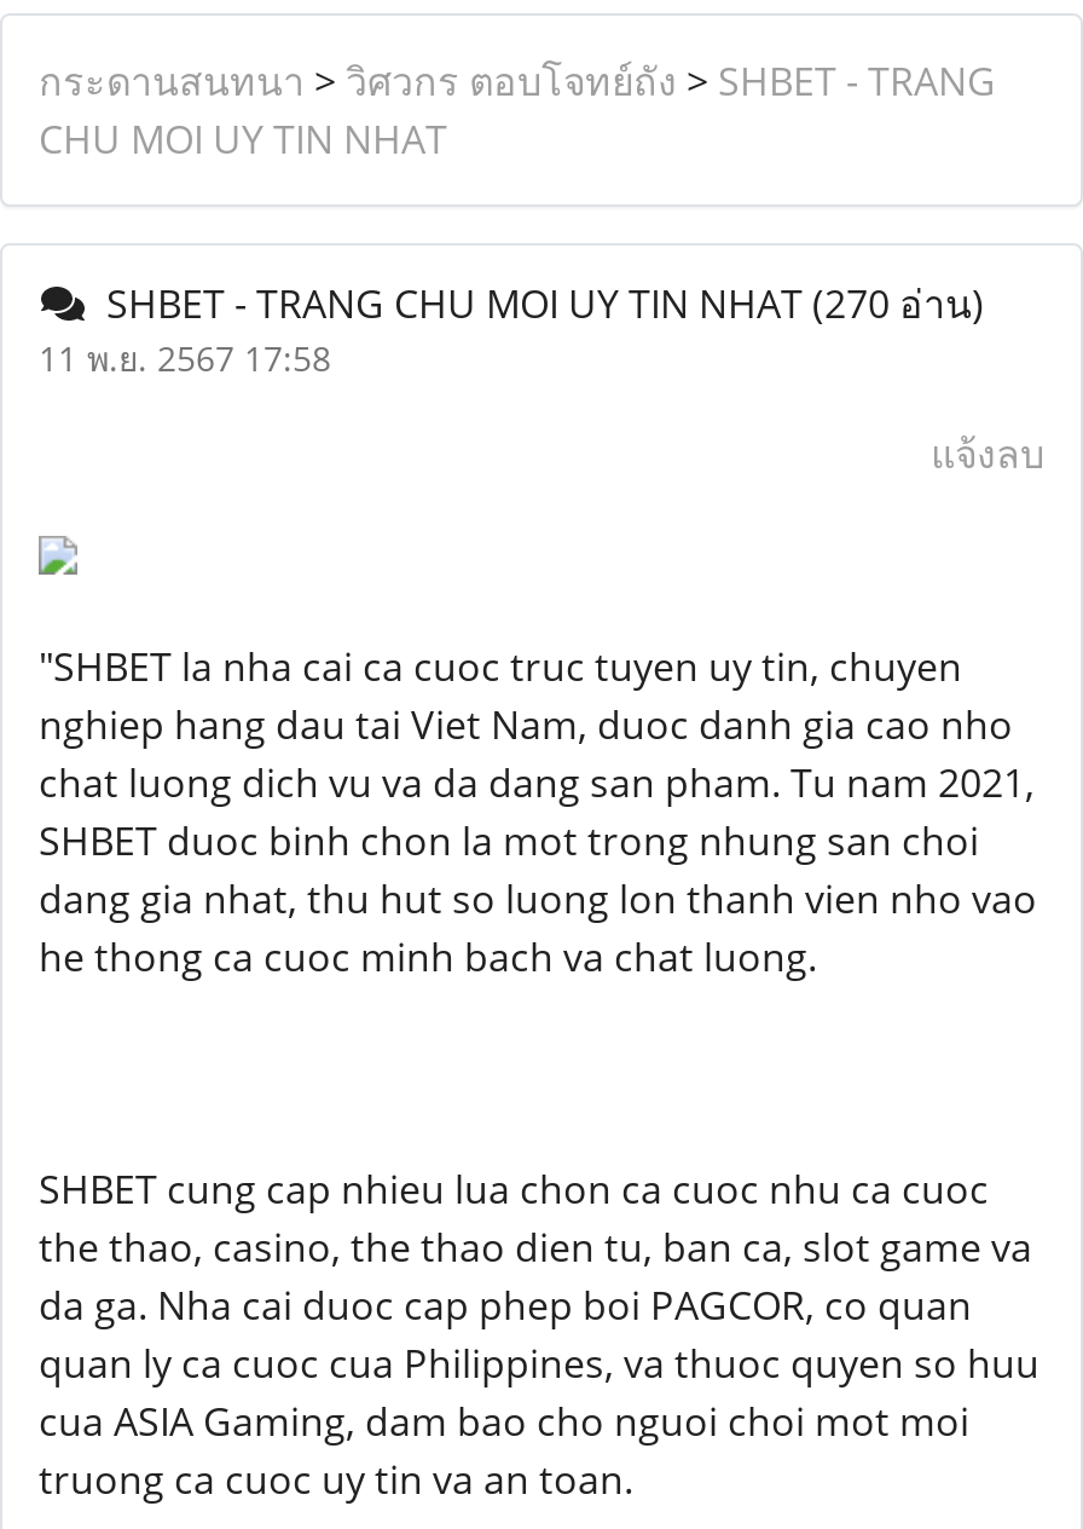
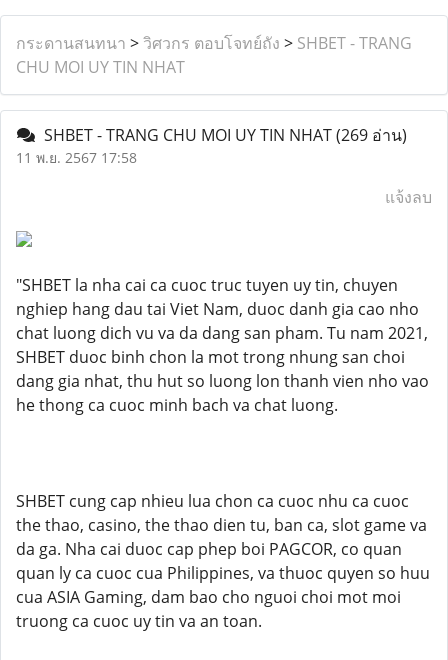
[87,277,984,330] SHBET - TRANG CHU MOI UY TIN NHAT (270 อ่าน) -> [36,124,407,146] SHBET - TRANG CHU MOI UY TIN NHAT (269 อ่าน)

